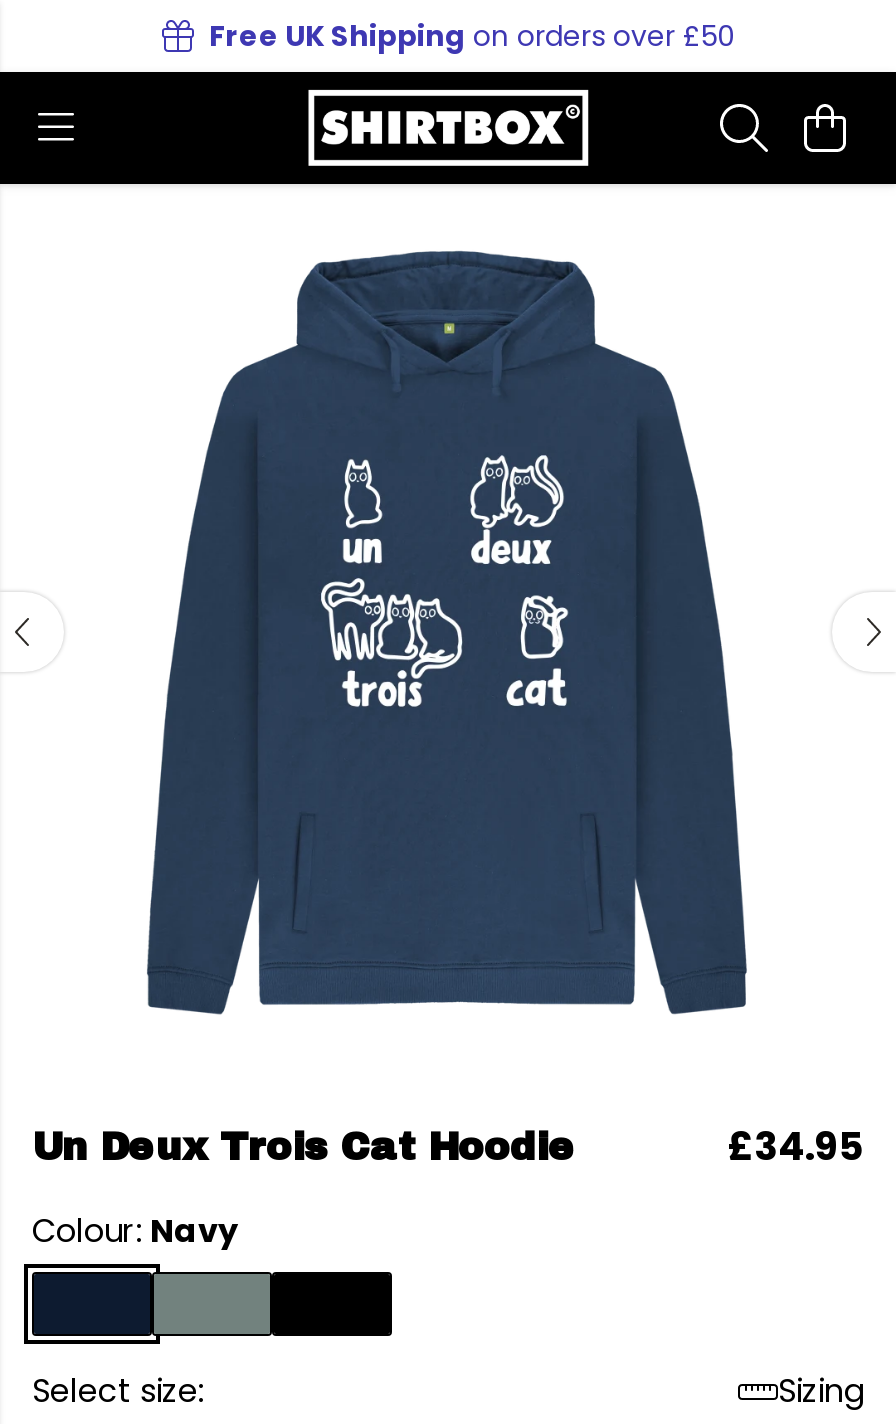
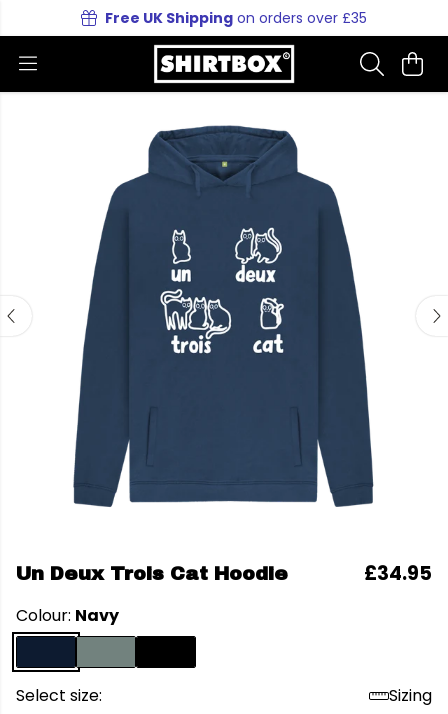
[209,16,735,56] Free UK Shipping on orders over £50 -> [105,8,367,28] Free UK Shipping on orders over £35

